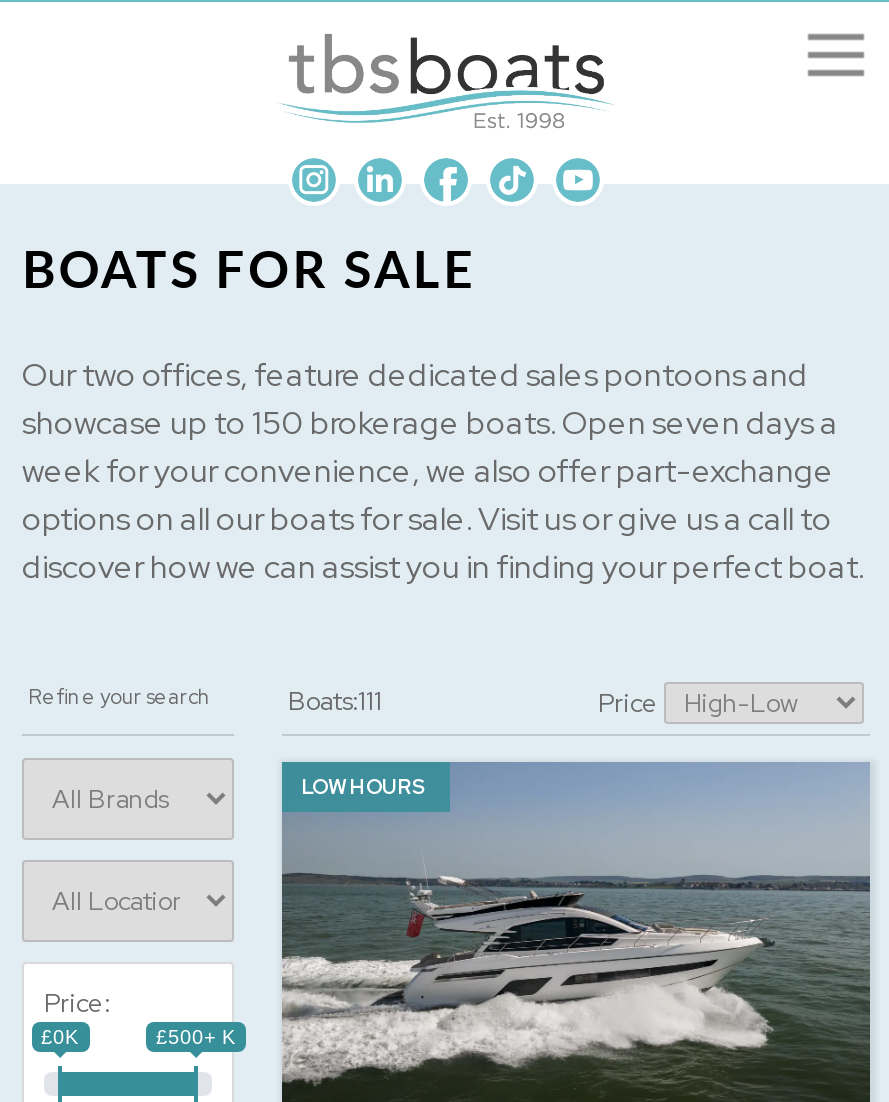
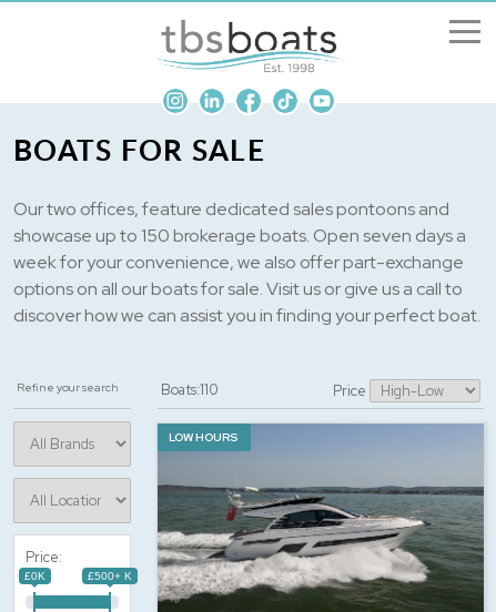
[288,685,382,719] Boats:111 -> [161,381,219,400] Boats:110

